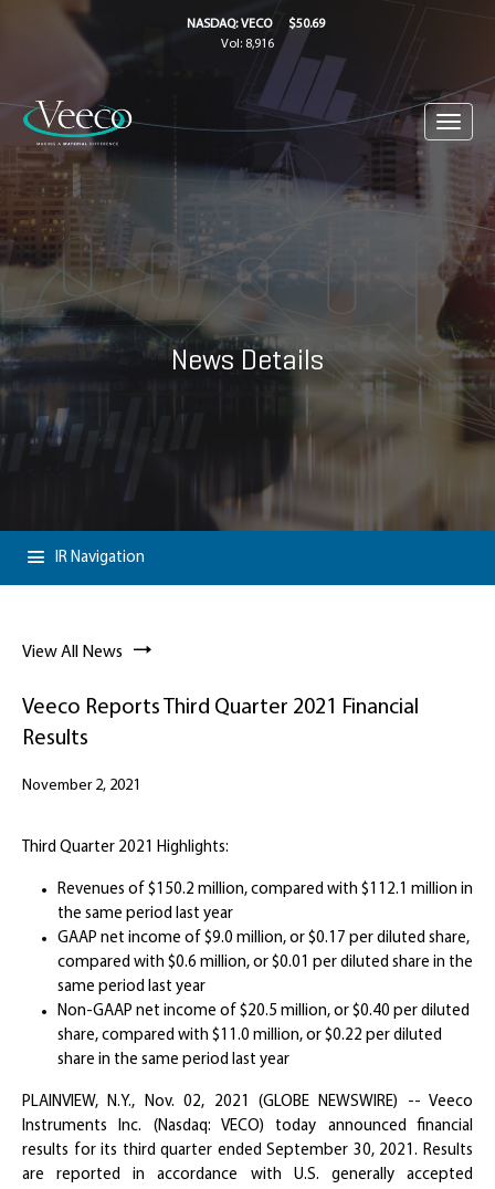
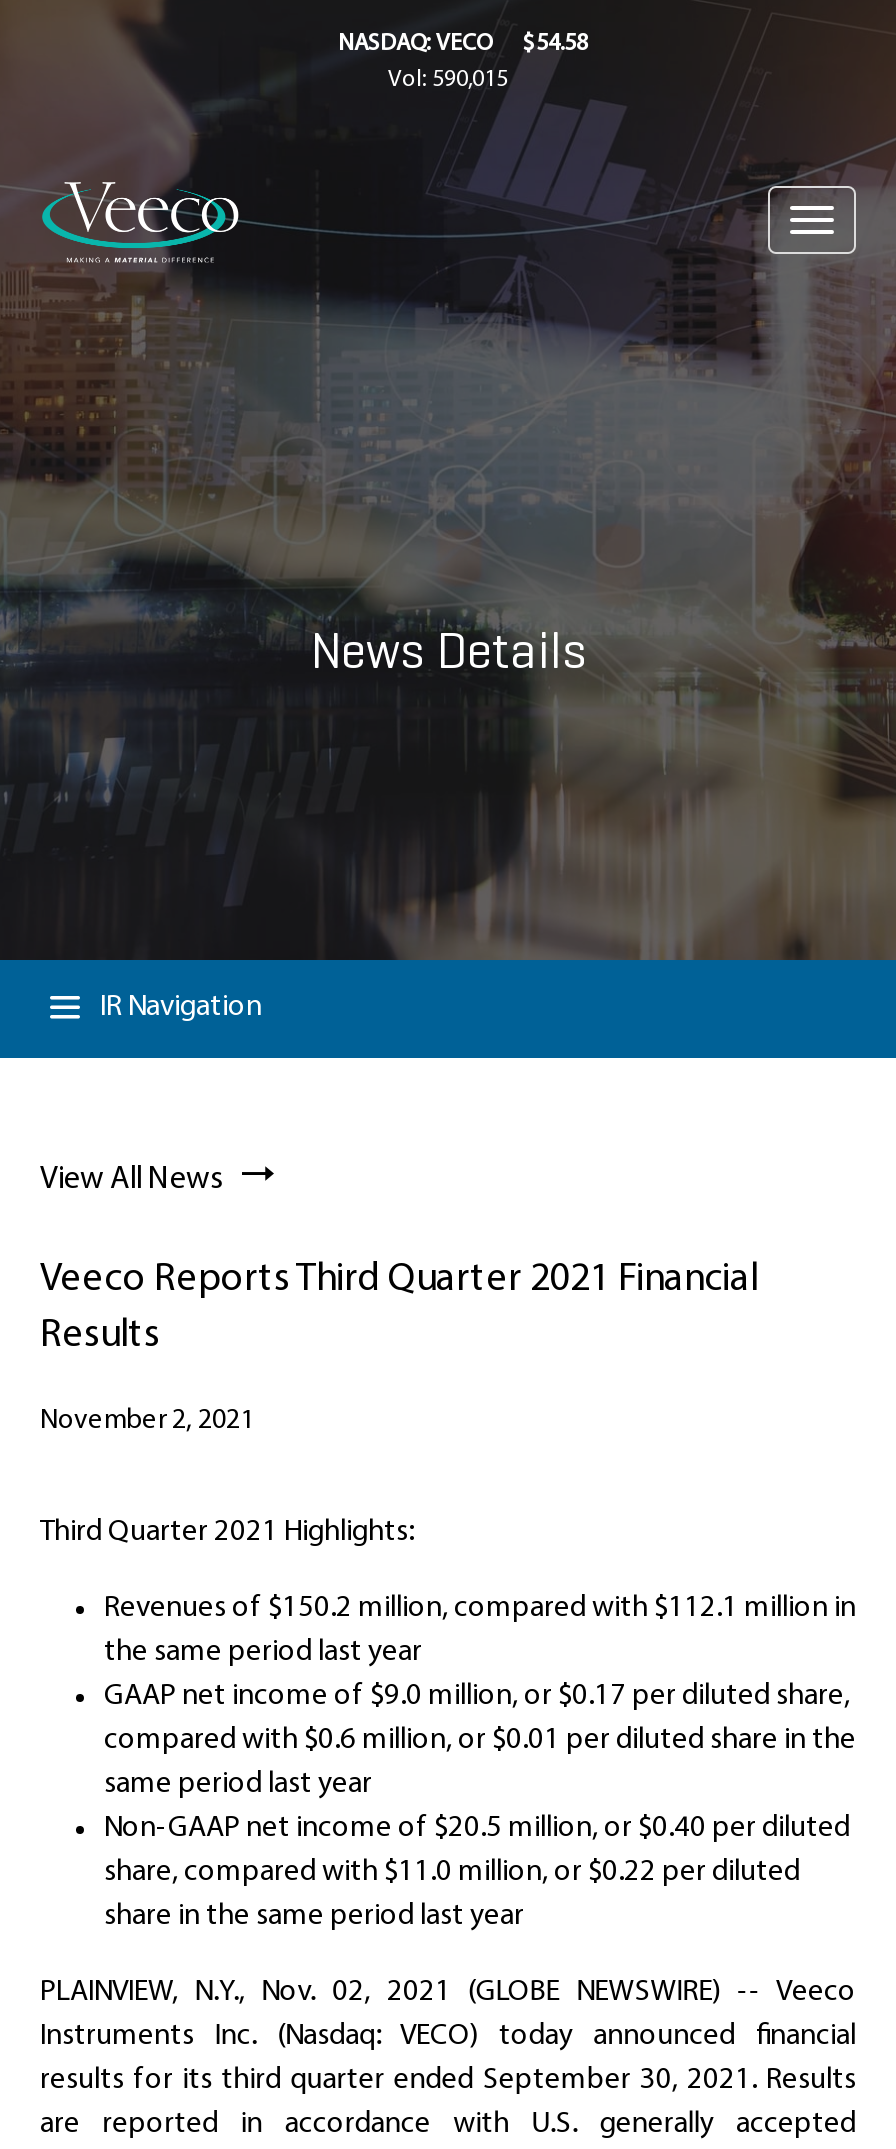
[187,18,325,31] NASDAQ: VECO $50.69 -> [338,32,588,56] NASDAQ: VECO $54.58
[221,38,274,51] Vol: 8,916 -> [388,68,508,92] Vol: 590,015

